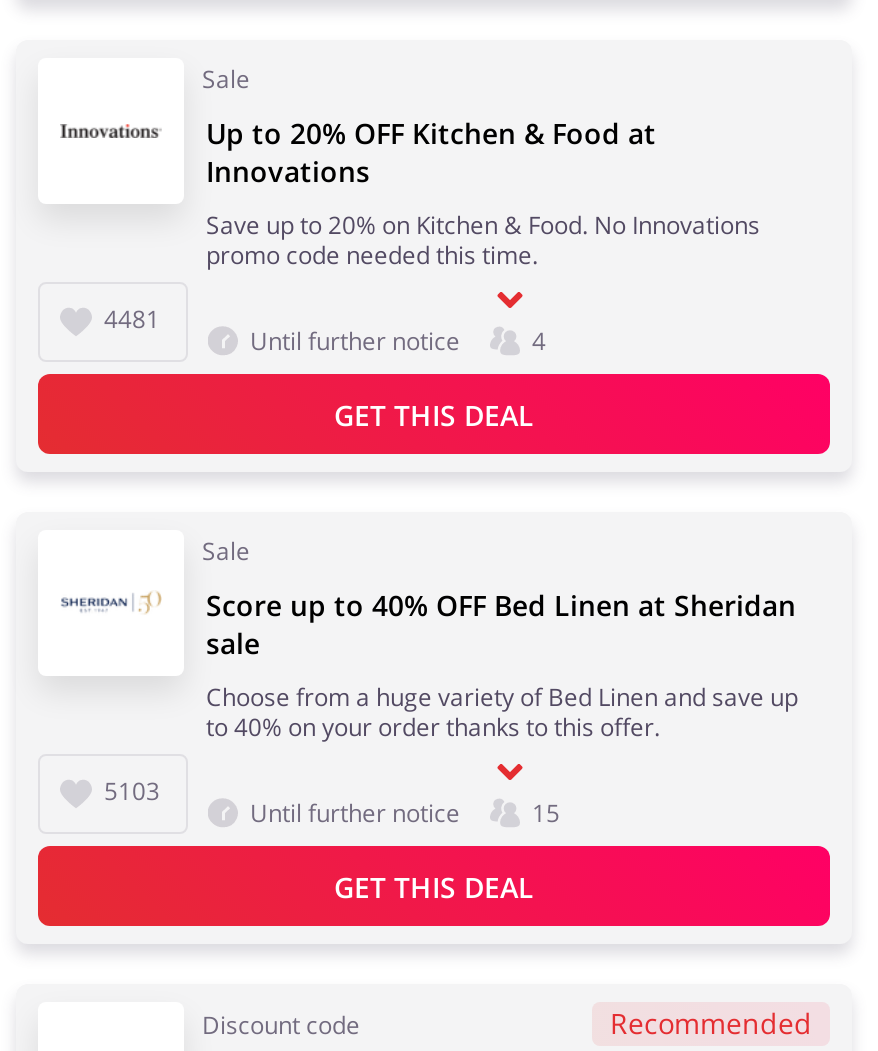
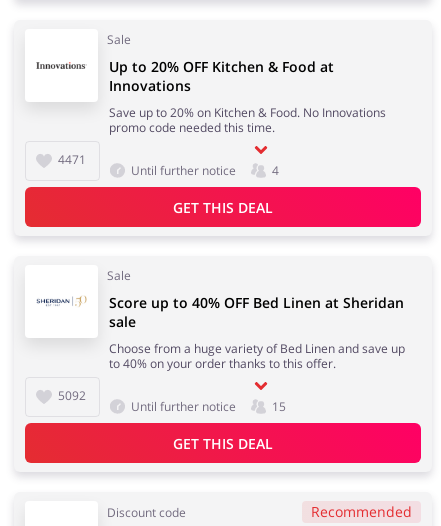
[104,302,160,336] 4481 -> [58,151,86,168] 4471
[104,774,160,808] 5103 -> [58,387,86,404] 5092

